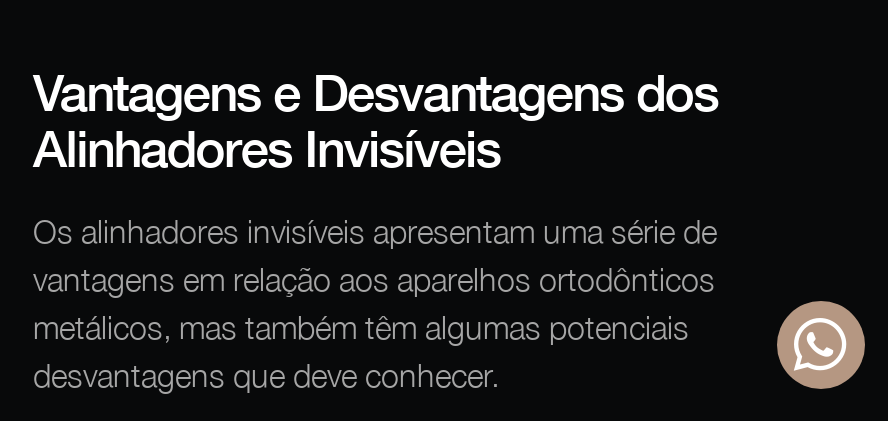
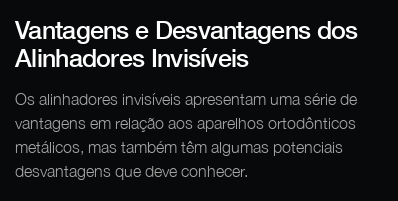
[775,299,867,391] [image] -> none

